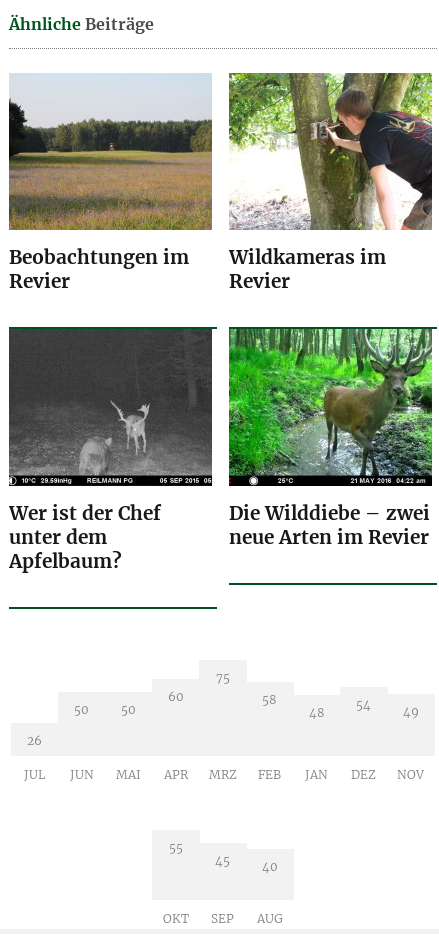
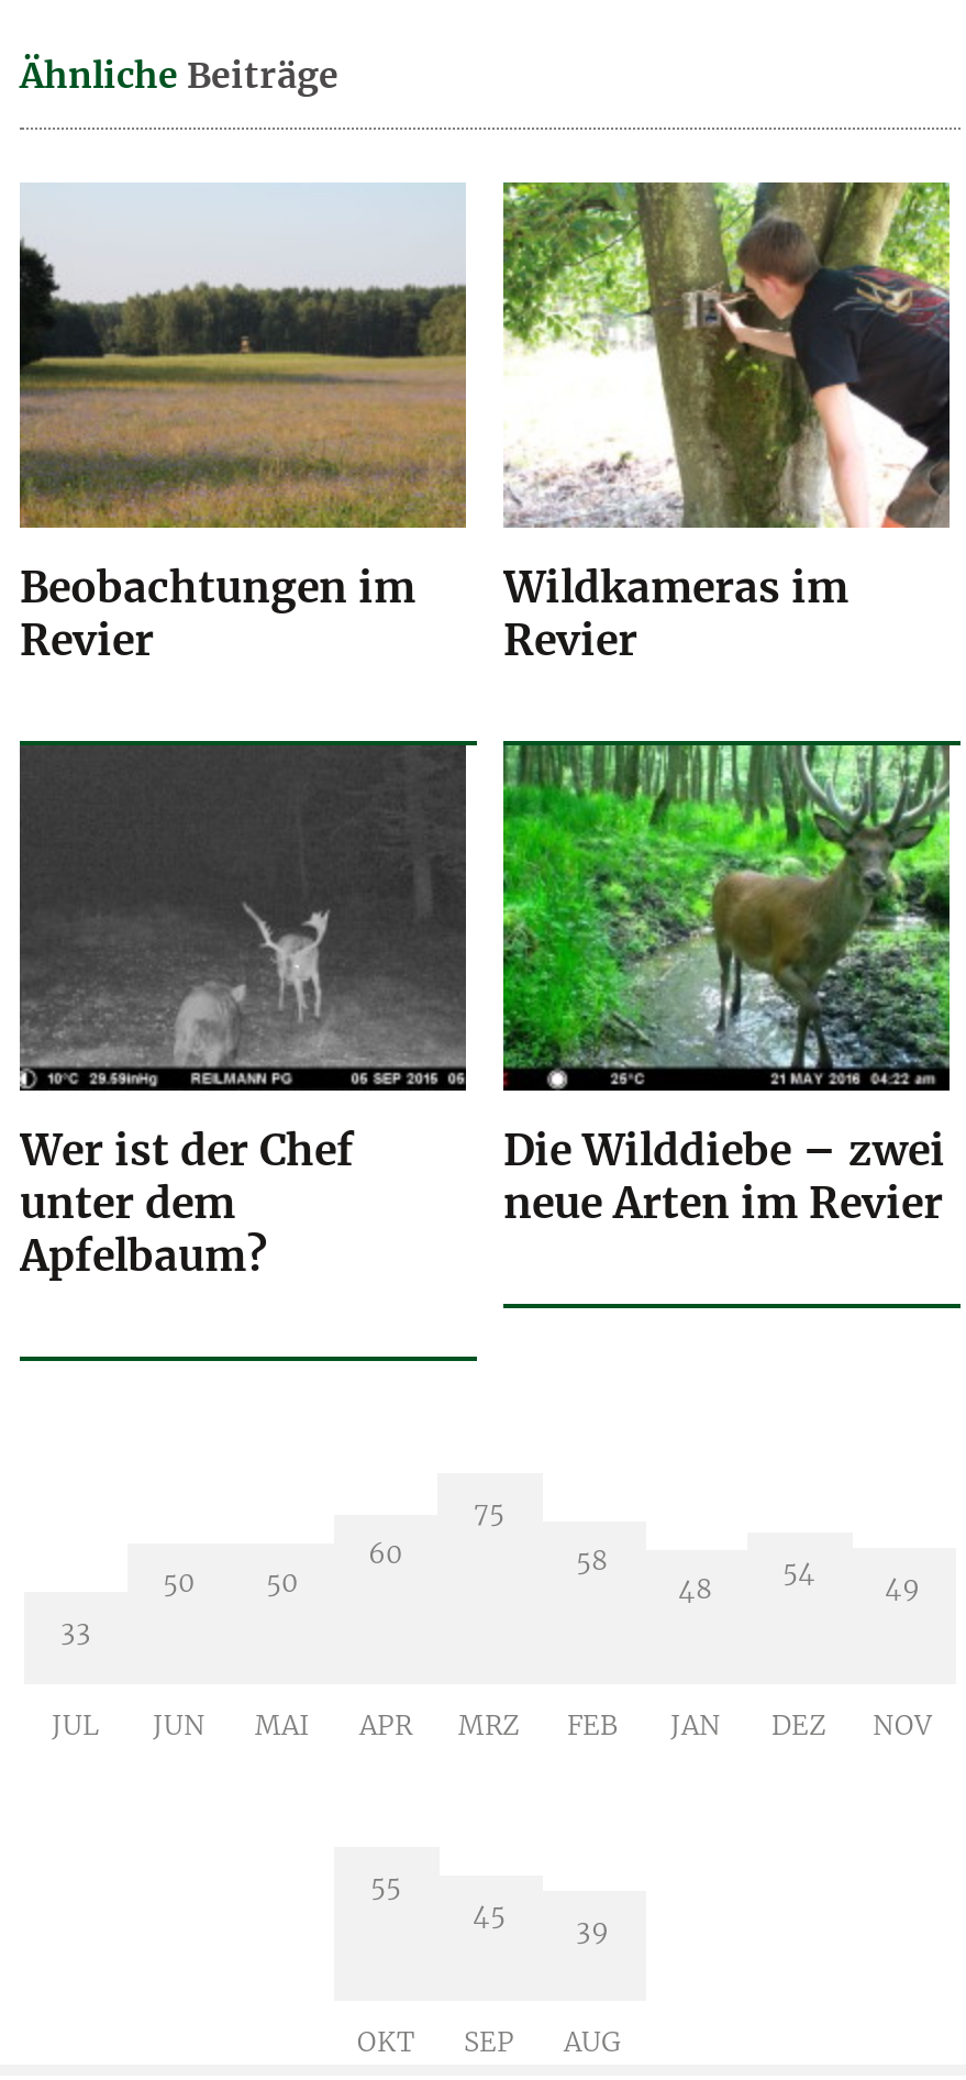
[27,733,42,748] 26 -> [60,1614,91,1647] 33
[261,859,277,874] 40 -> [576,1914,609,1947] 39

